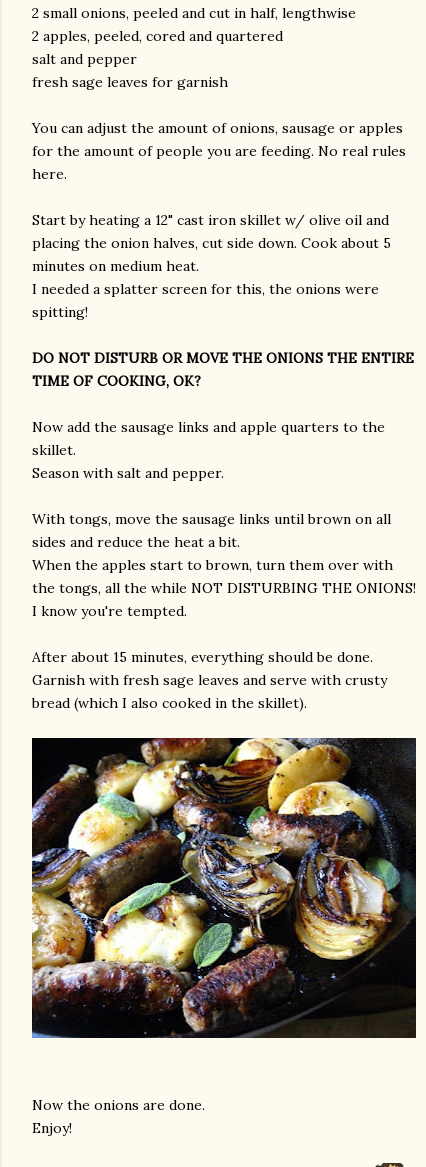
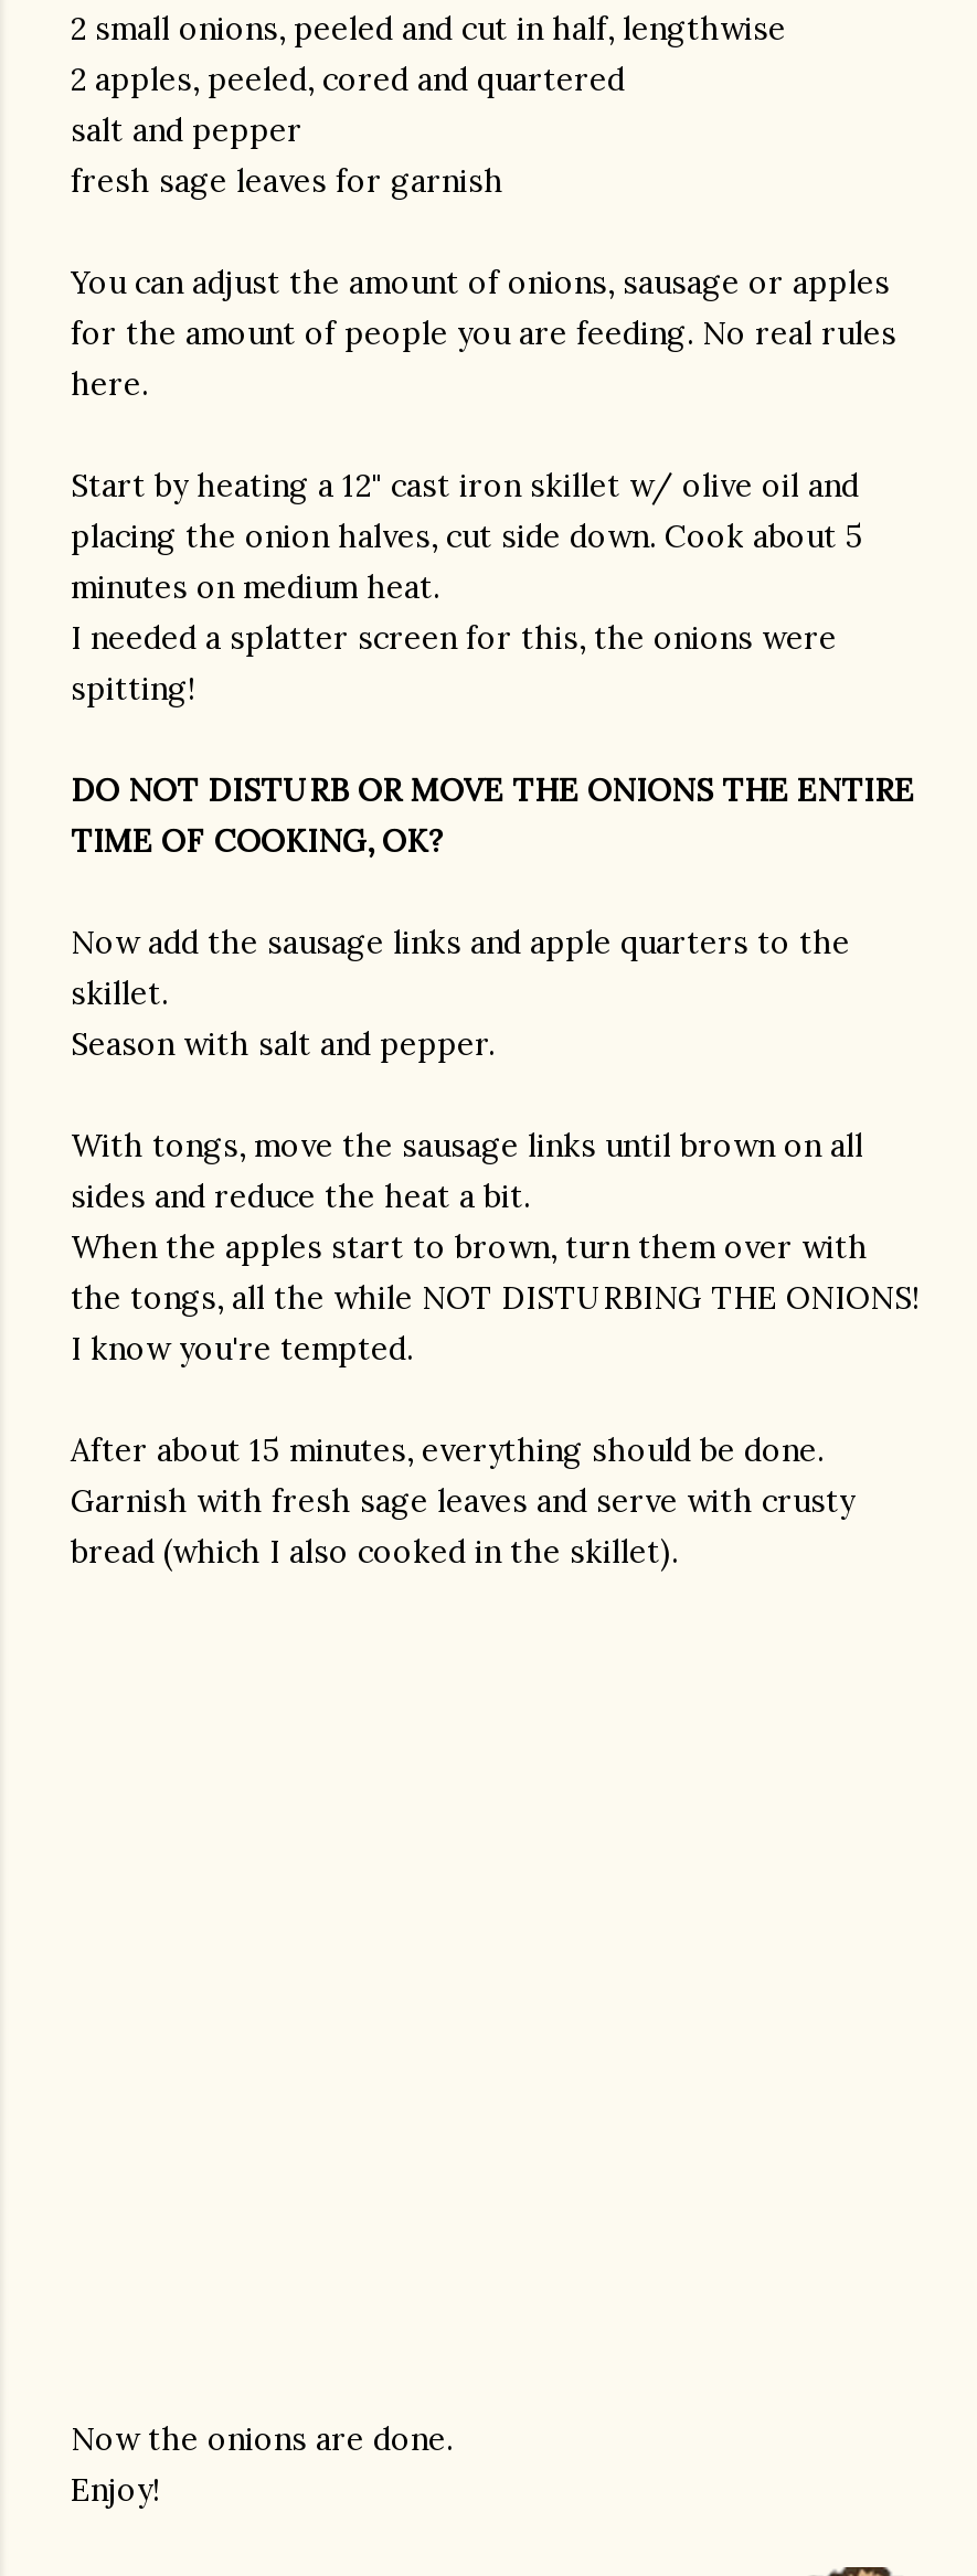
[31,737,417,1039] [image] -> none

